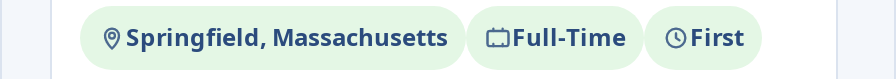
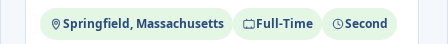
[690,20,744,54] First -> [345,15,388,32] Second

